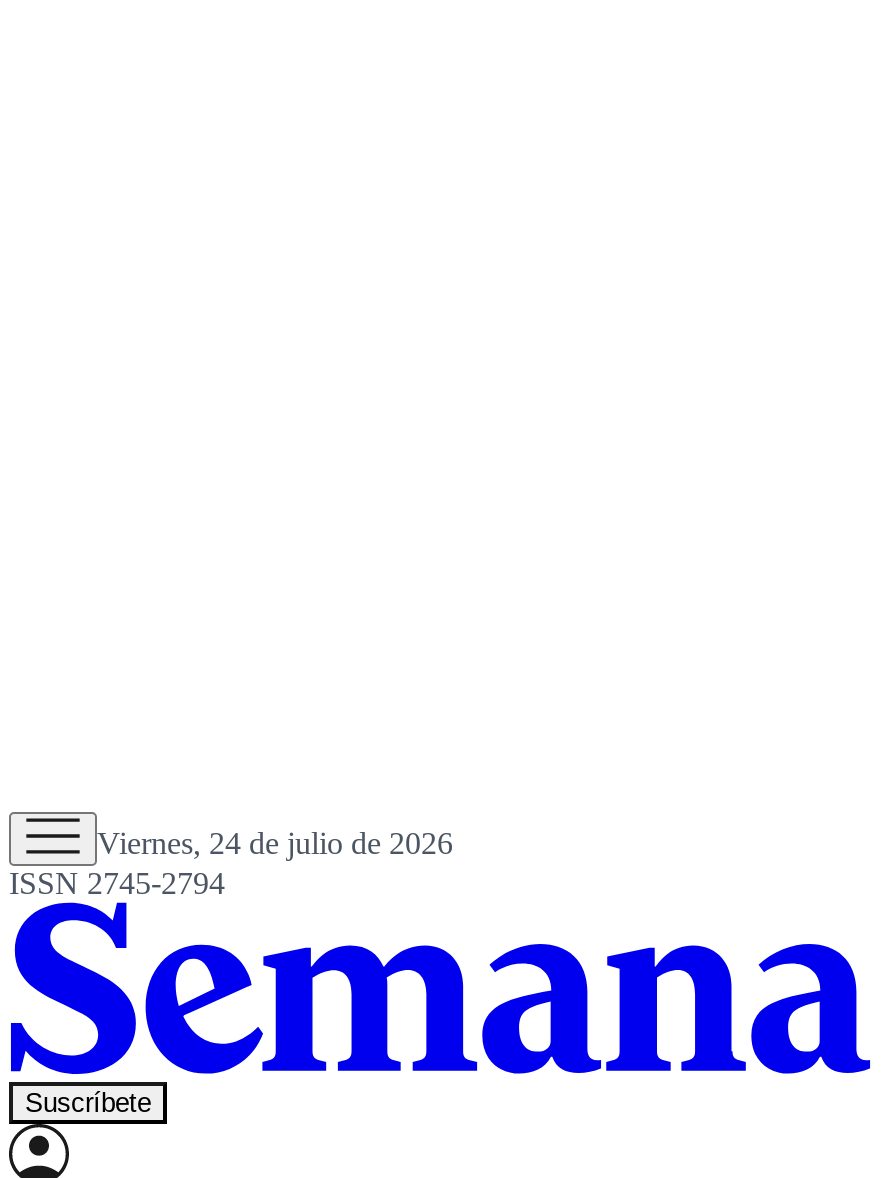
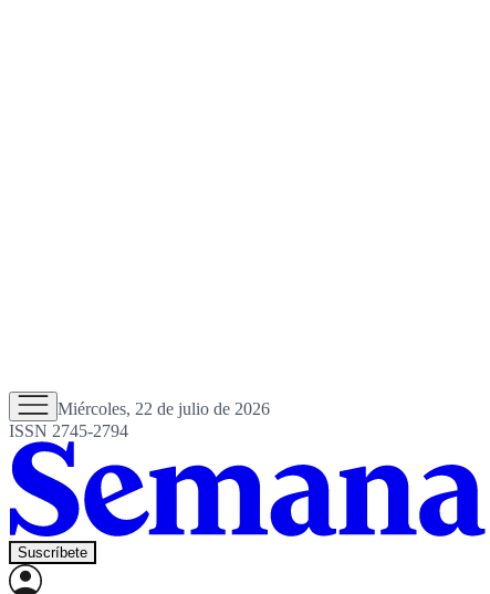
[97,826,453,860] Viernes, 24 de julio de 2026 -> [58,399,270,418] Miércoles, 22 de julio de 2026

